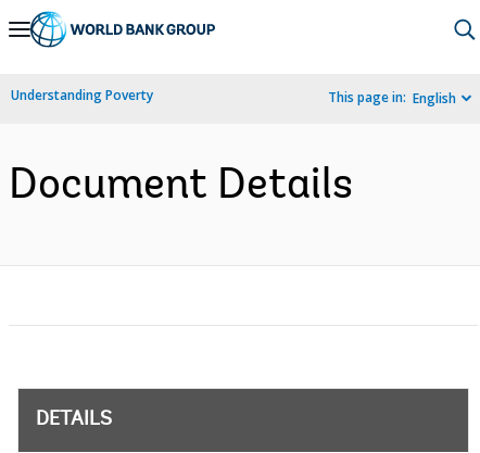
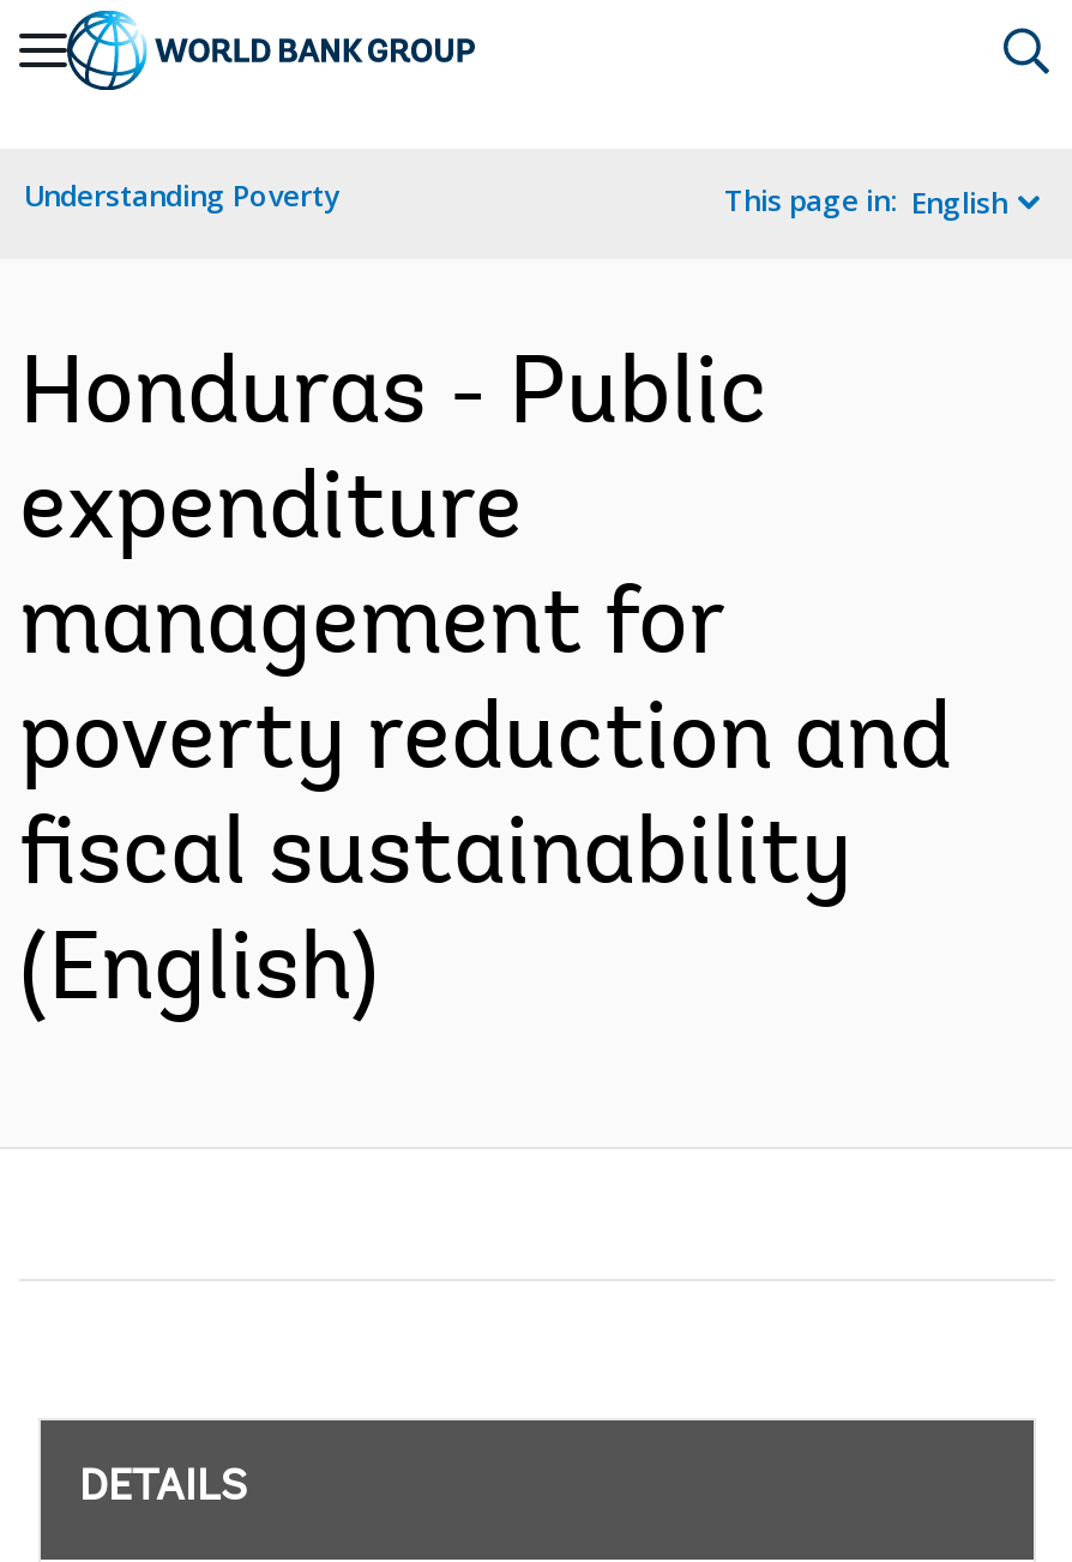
[9,165,353,209] Document Details -> [19,350,952,1022] Honduras - Public | expenditure | management for | poverty reduction and | fiscal sustainability | (English)

